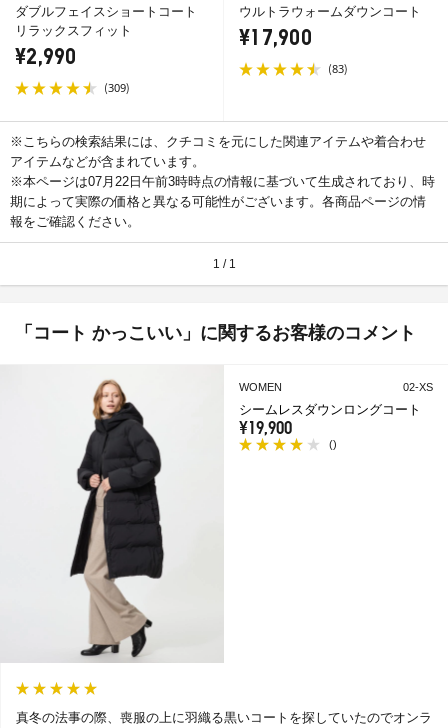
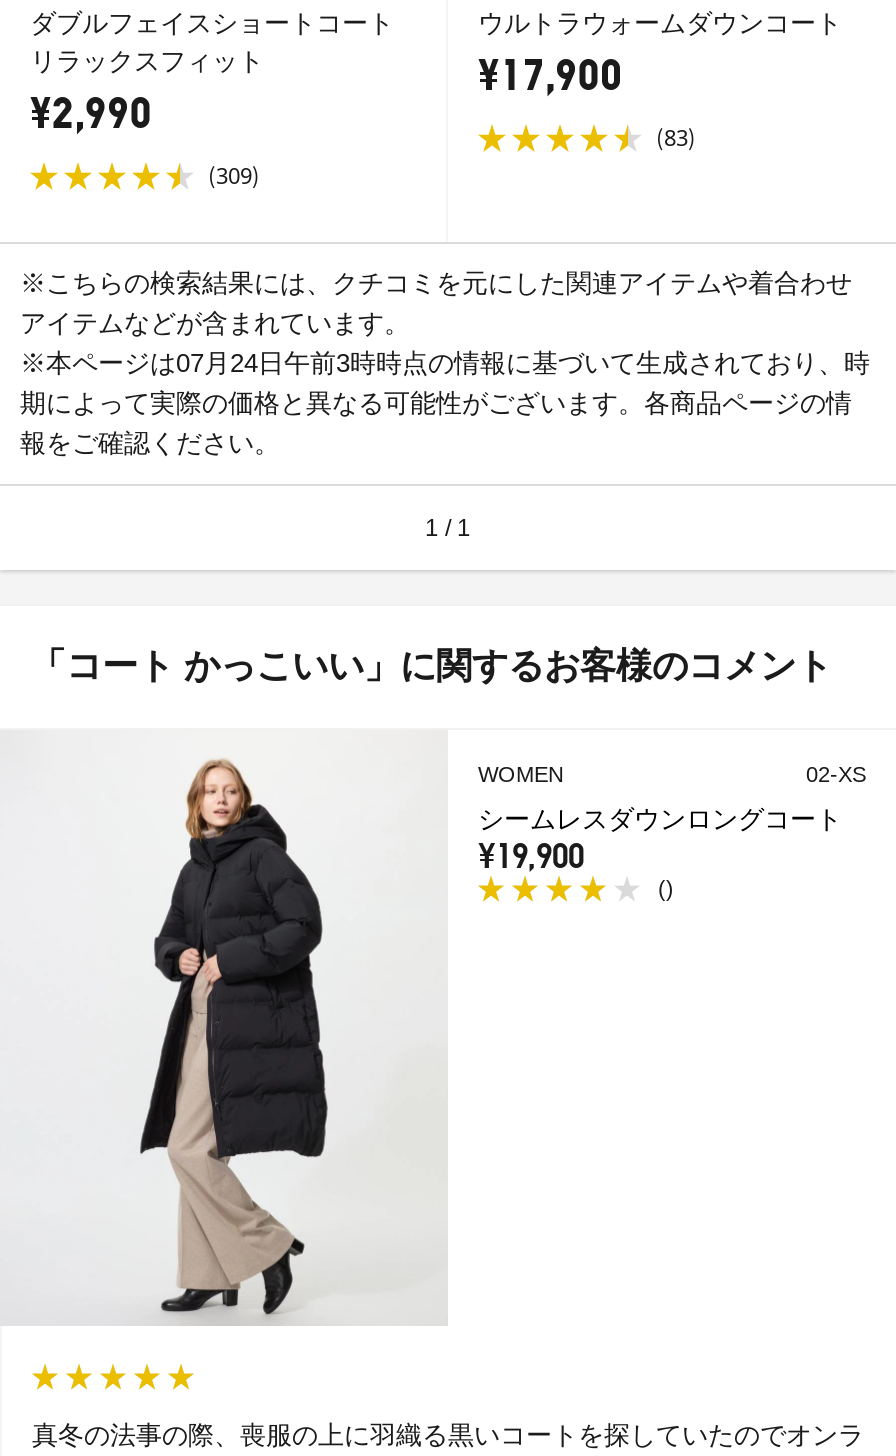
[10,174,435,189] ※本ページは07月22日午前3時時点の情報に基づいて生成されており、時 -> [20,348,870,378] ※本ページは07月24日午前3時時点の情報に基づいて生成されており、時

